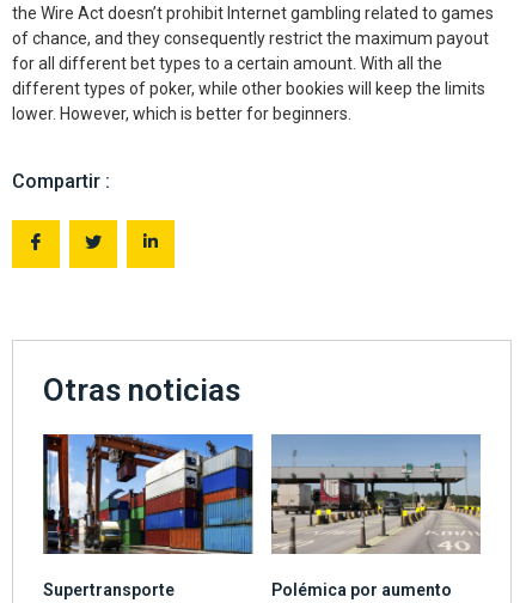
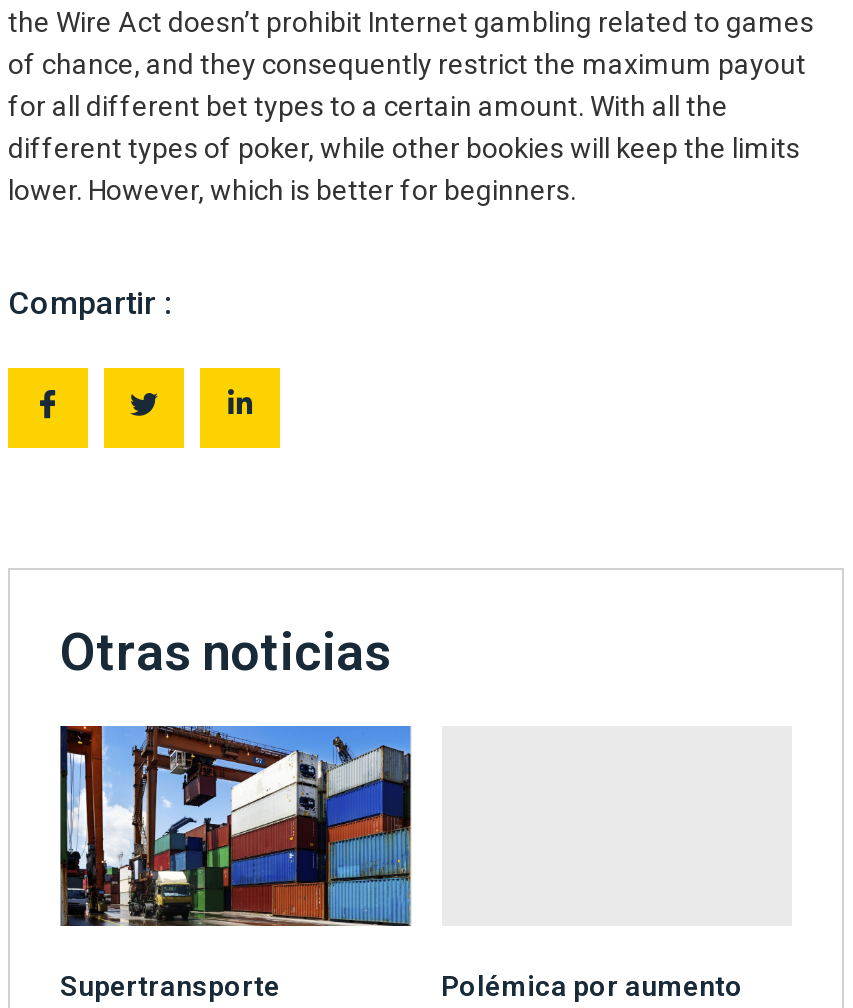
[270,434,482,555] [image] -> none

